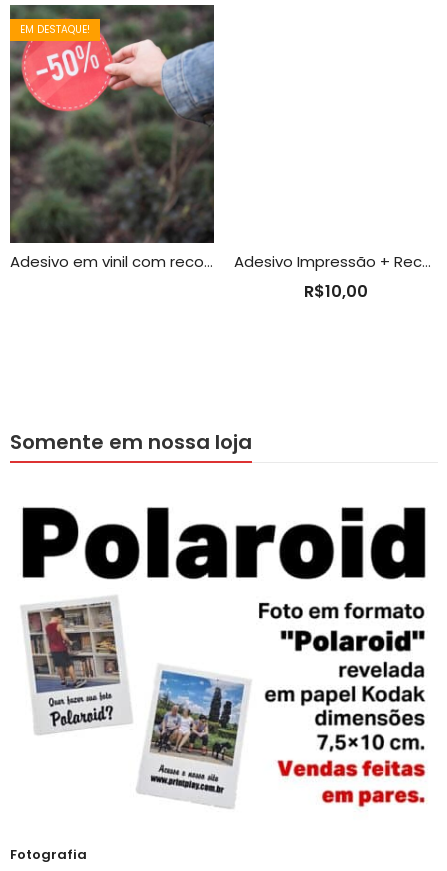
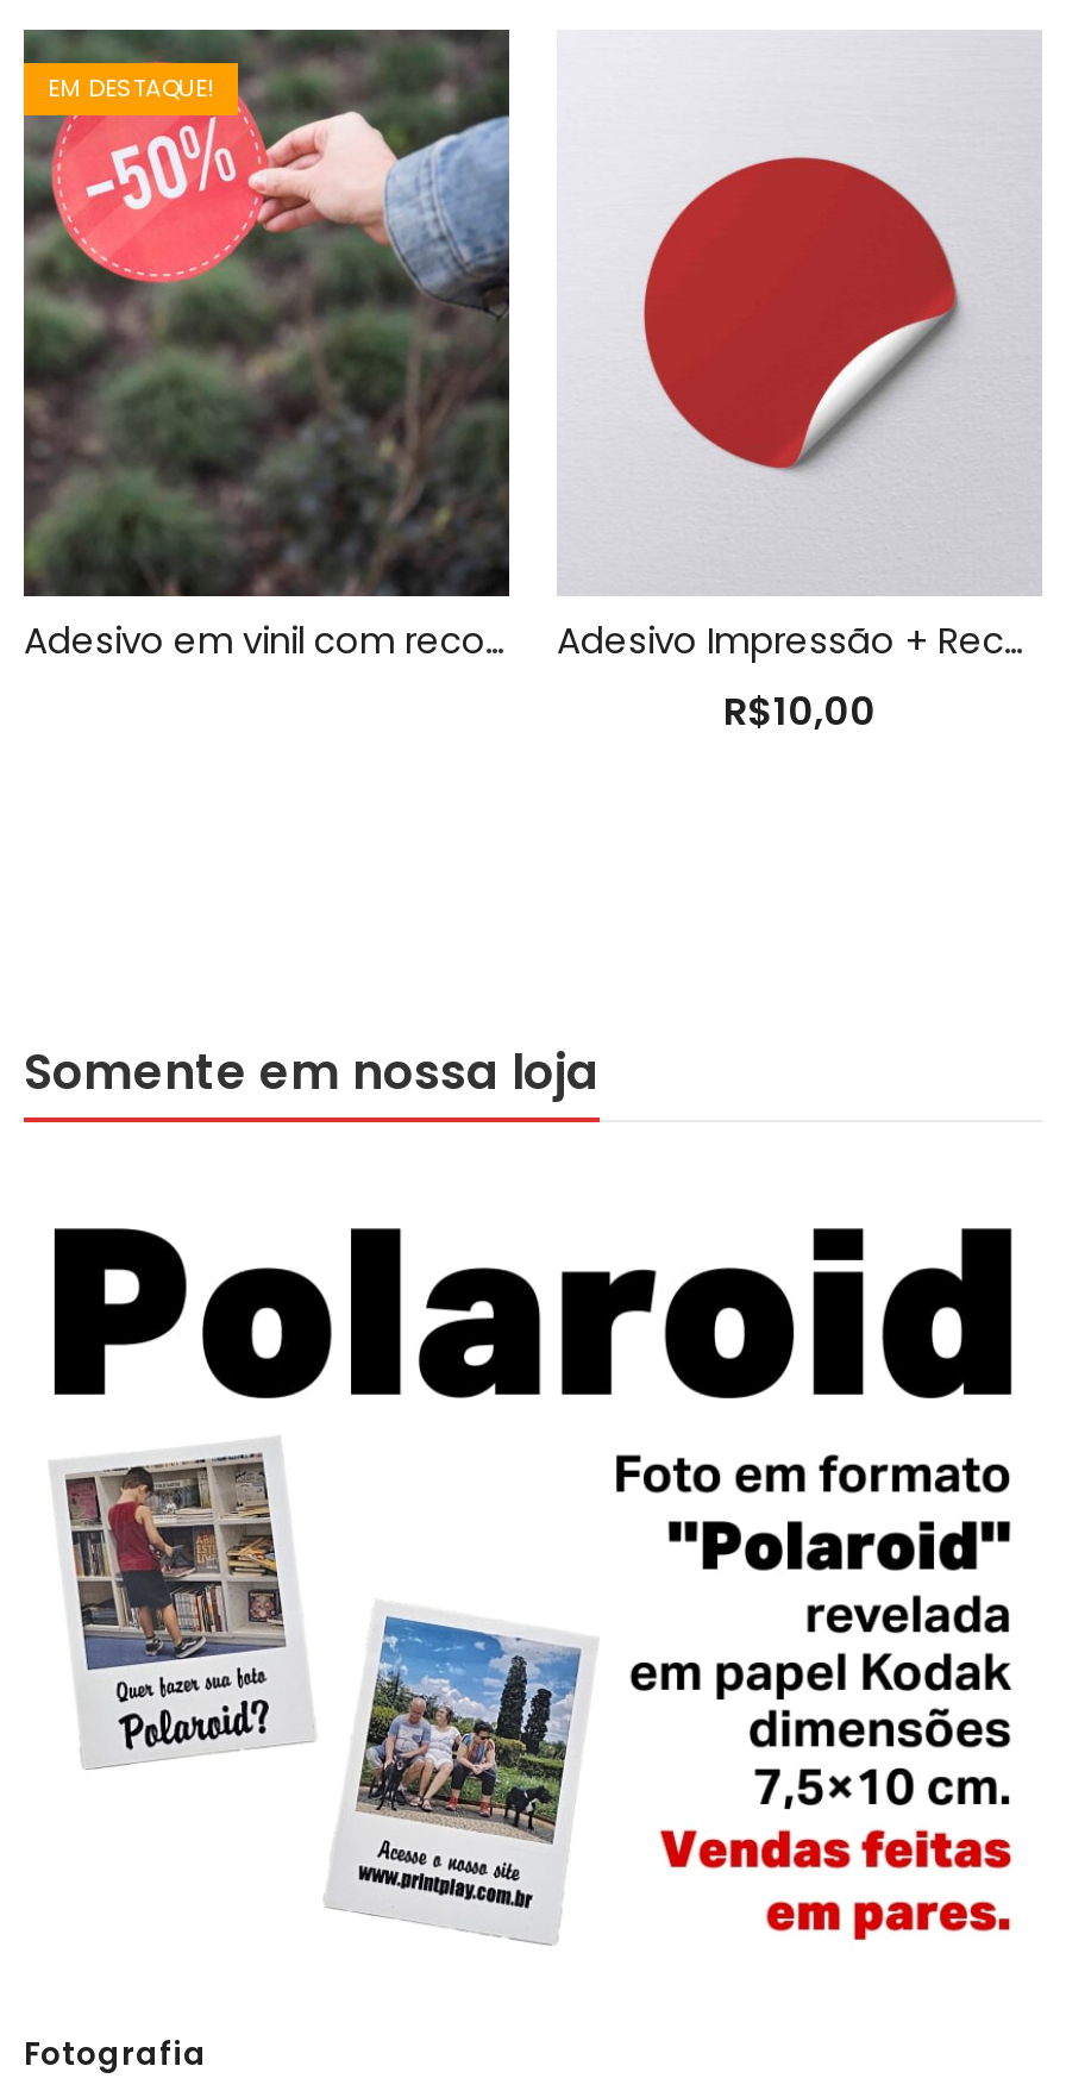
none -> [559,32,1042,596] [image]

